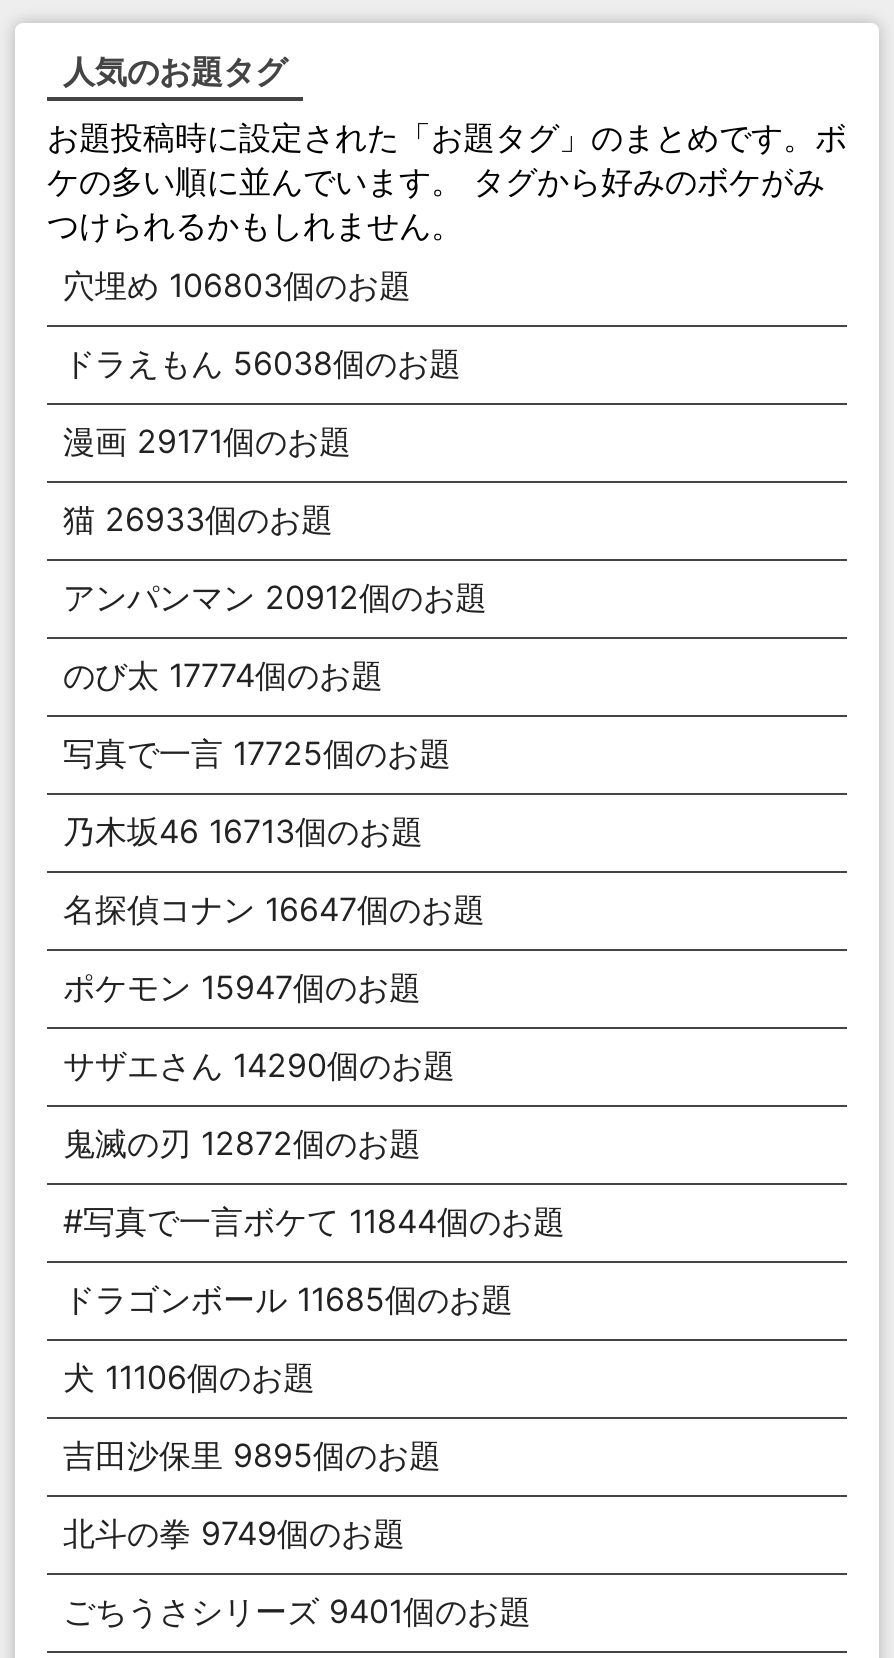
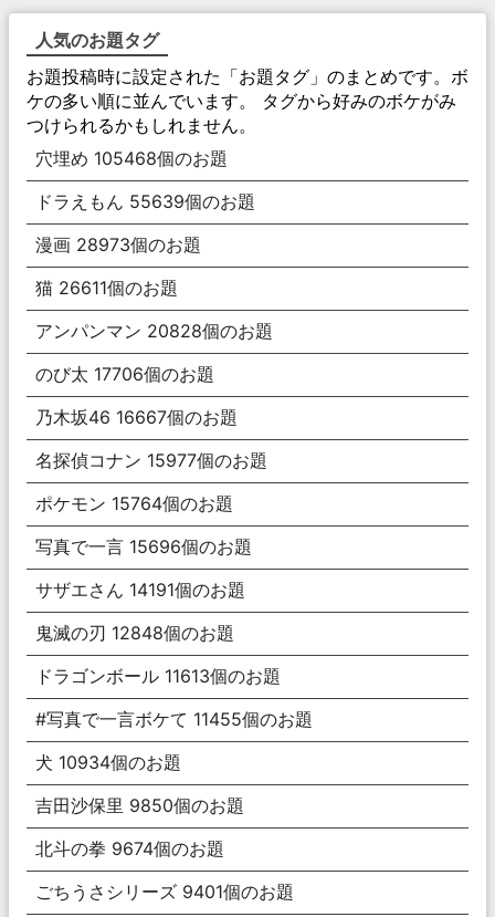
[63,265,411,305] 穴埋め 106803個のお題 -> [35,147,228,169] 穴埋め 105468個のお題
[63,343,461,383] ドラえもん 56038個のお題 -> [35,190,255,213] ドラえもん 55639個のお題
[63,421,351,461] 漫画 29171個のお題 -> [35,234,201,256] 漫画 28973個のお題
[63,499,333,539] 猫 26933個のお題 -> [35,277,178,299] 猫 26611個のお題
[63,577,487,617] アンパンマン 20912個のお題 -> [35,320,273,342] アンパンマン 20828個のお題
[63,655,383,695] のび太 17774個のお題 -> [35,363,214,385] のび太 17706個のお題
[63,733,451,773] 写真で一言 17725個のお題 -> [35,406,238,428] 乃木坂46 16667個のお題
[63,811,423,851] 乃木坂46 16713個のお題 -> [35,449,267,471] 名探偵コナン 15977個のお題
[63,889,485,929] 名探偵コナン 16647個のお題 -> [35,492,233,515] ポケモン 15764個のお題
[63,967,421,1007] ポケモン 15947個のお題 -> [35,536,252,558] 写真で一言 15696個のお題
[63,1045,455,1085] サザエさん 14290個のお題 -> [35,579,245,601] サザエさん 14191個のお題
[63,1123,421,1163] 鬼滅の刃 12872個のお題 -> [35,622,234,644] 鬼滅の刃 12848個のお題
[63,1201,565,1241] #写真で一言ボケて 11844個のお題 -> [35,665,281,687] ドラゴンボール 11613個のお題
[63,1279,513,1319] ドラゴンボール 11685個のお題 -> [35,708,313,730] #写真で一言ボケて 11455個のお題
[63,1357,315,1397] 犬 11106個のお題 -> [35,751,181,773] 犬 10934個のお題
[63,1435,441,1475] 吉田沙保里 9895個のお題 -> [35,794,244,817] 吉田沙保里 9850個のお題
[63,1513,405,1553] 北斗の拳 9749個のお題 -> [35,838,224,860] 北斗の拳 9674個のお題

